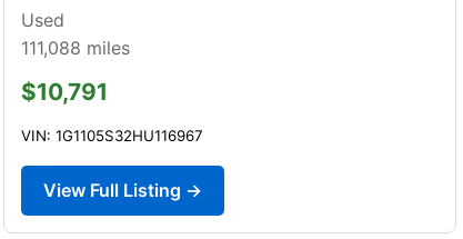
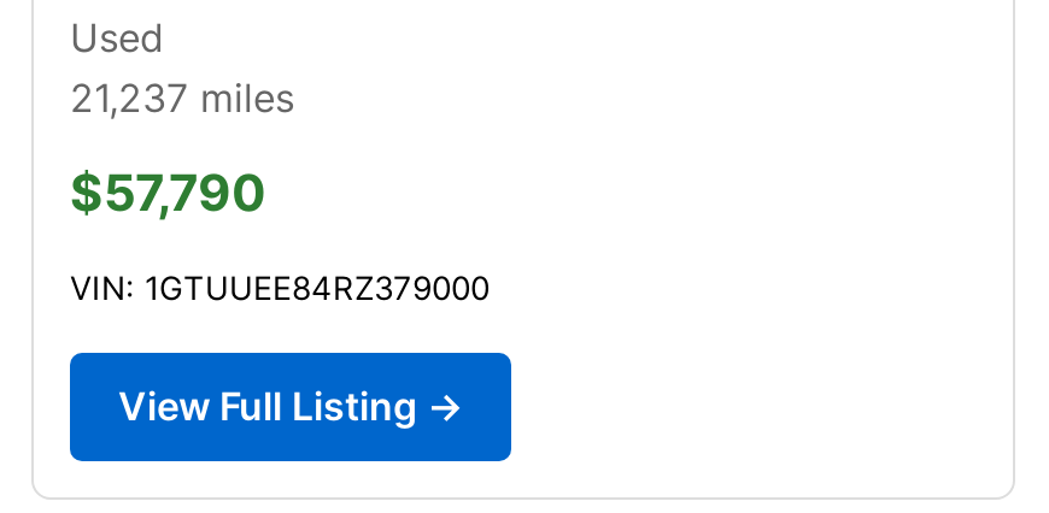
[21,37,130,59] 111,088 miles -> [70,73,294,121] 21,237 miles
[21,78,108,105] $10,791 -> [70,162,265,223] $57,790
[21,127,203,144] VIN: 1G1105S32HU116967 -> [70,268,490,307] VIN: 1GTUUEE84RZ379000

